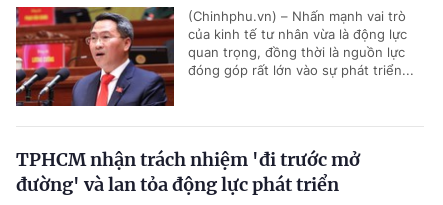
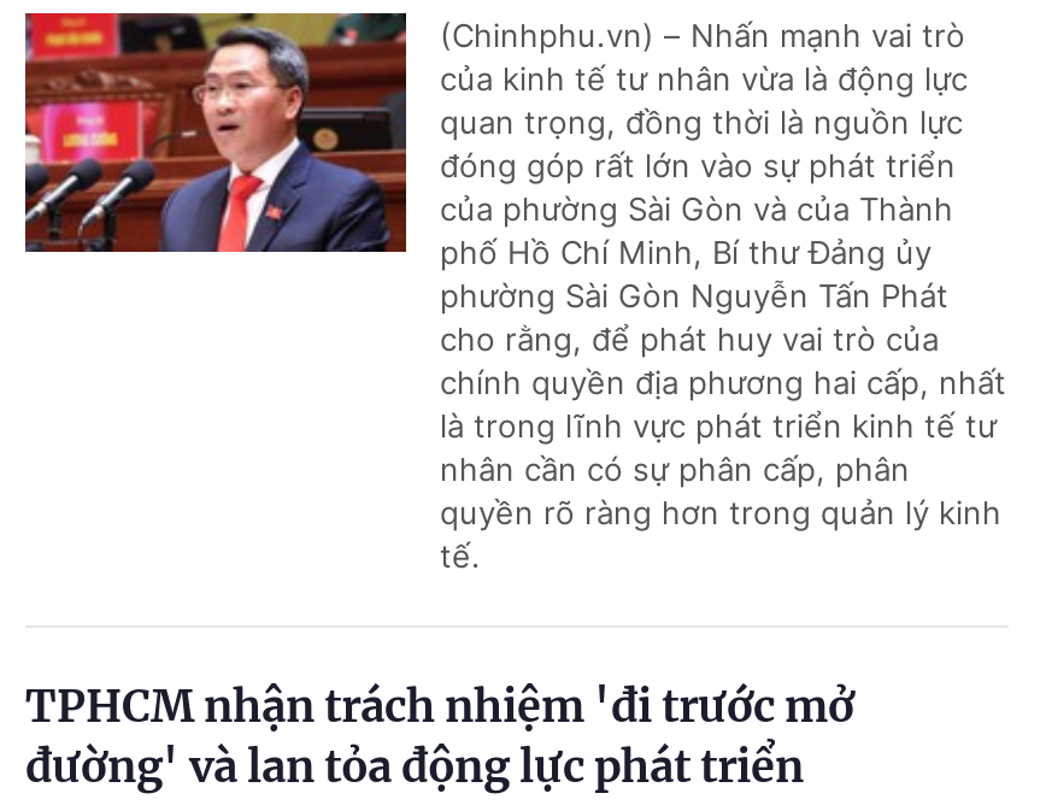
[188,62,414,78] đóng góp rất lớn vào sự phát triển... -> [440,146,1006,575] đóng góp rất lớn vào sự phát triển | của phường Sài Gòn và của Thành | phố Hồ Chí Minh, Bí thư Đảng ủy | phường Sài Gòn Nguyễn Tấn Phát | cho rằng, để phát huy vai trò của | chính quyền địa phương hai cấp, nhất | là trong lĩnh vực phát triển kinh tế tư | nhân cần có sự phân cấp, phân | quyền rõ ràng hơn trong quản lý kinh | tế.

